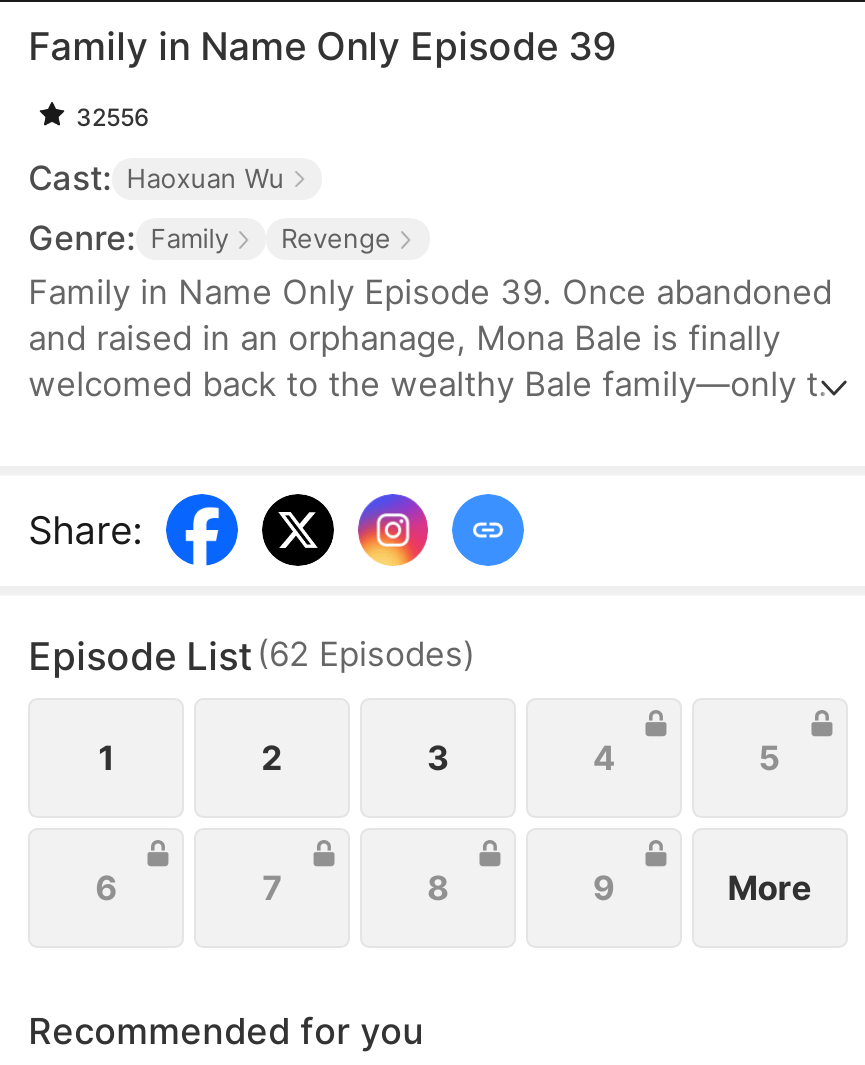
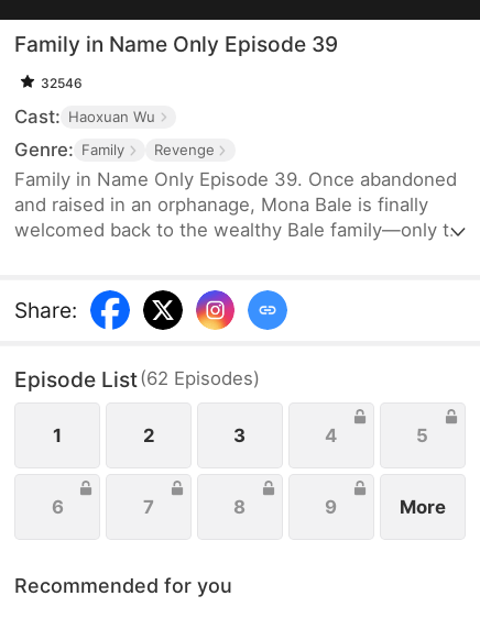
[76,101,150,131] 32556 -> [41,74,83,91] 32546

